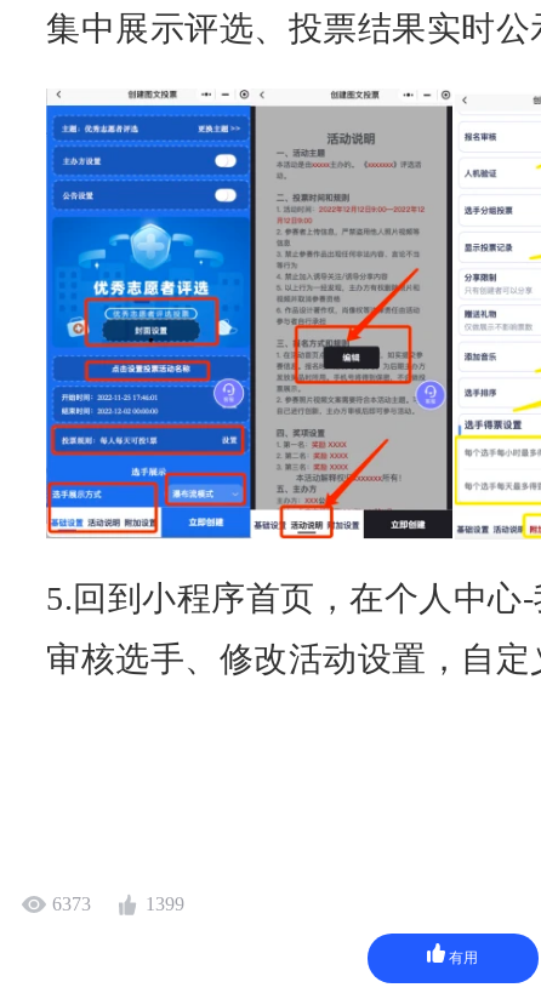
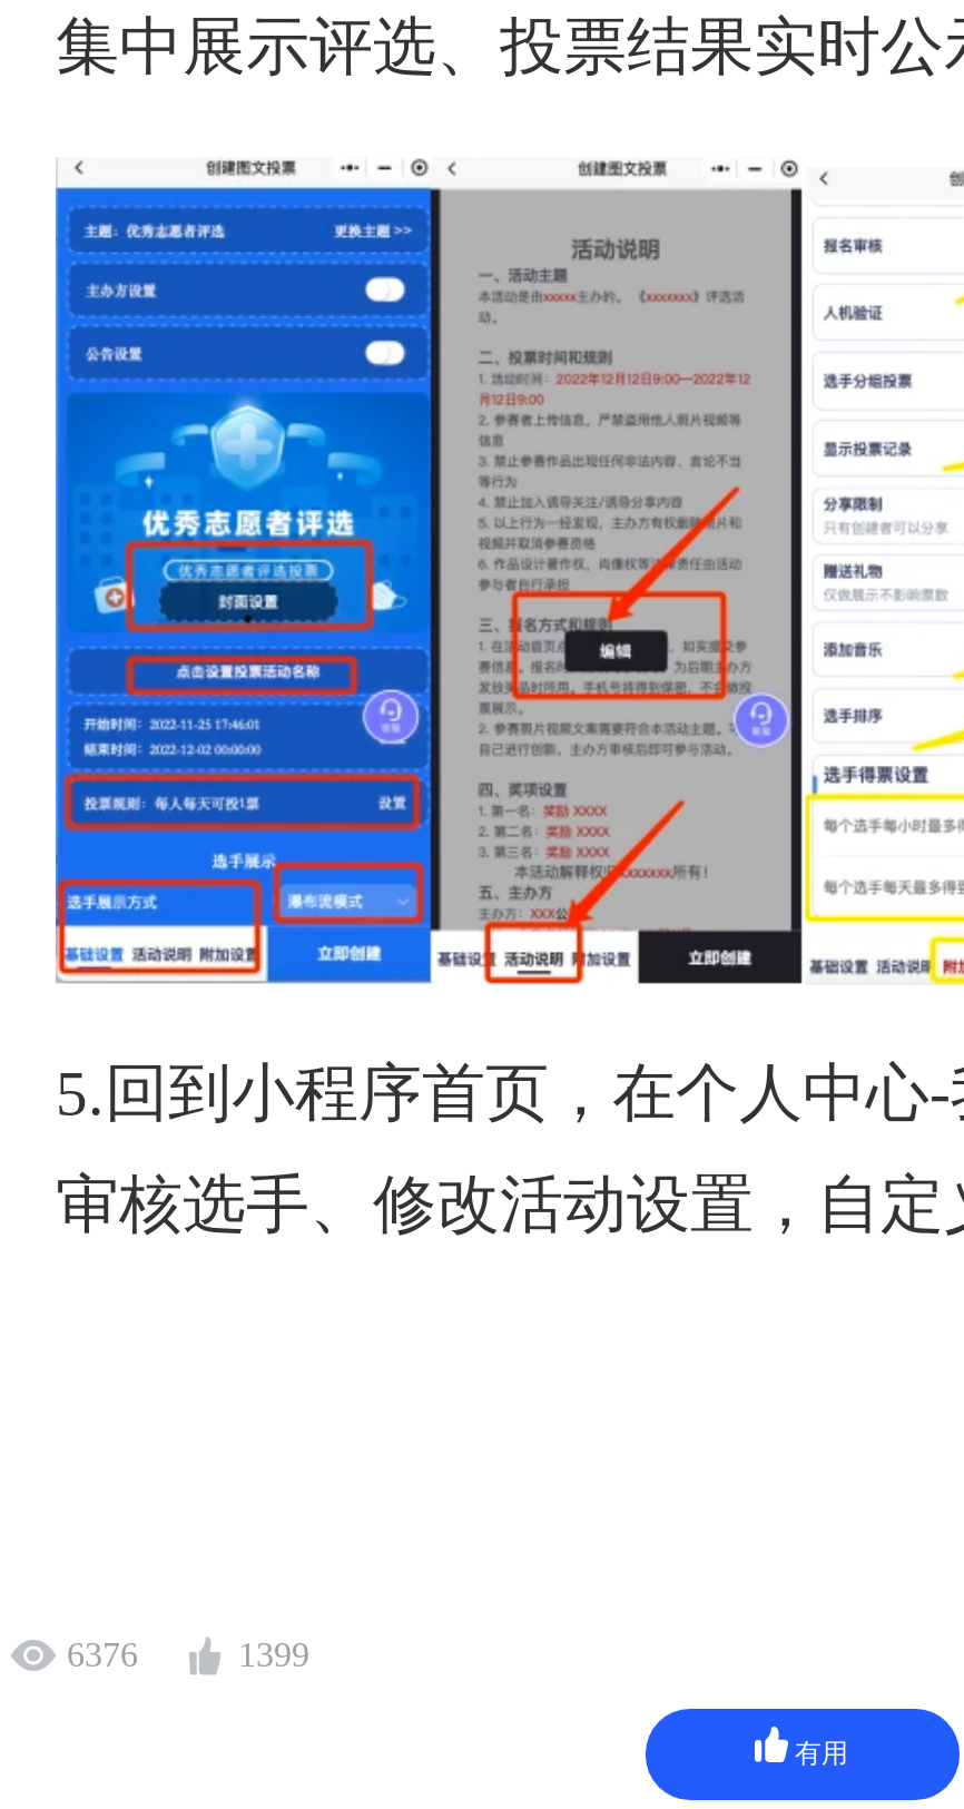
[52,893,91,914] 6373 -> [67,1634,138,1672] 6376

